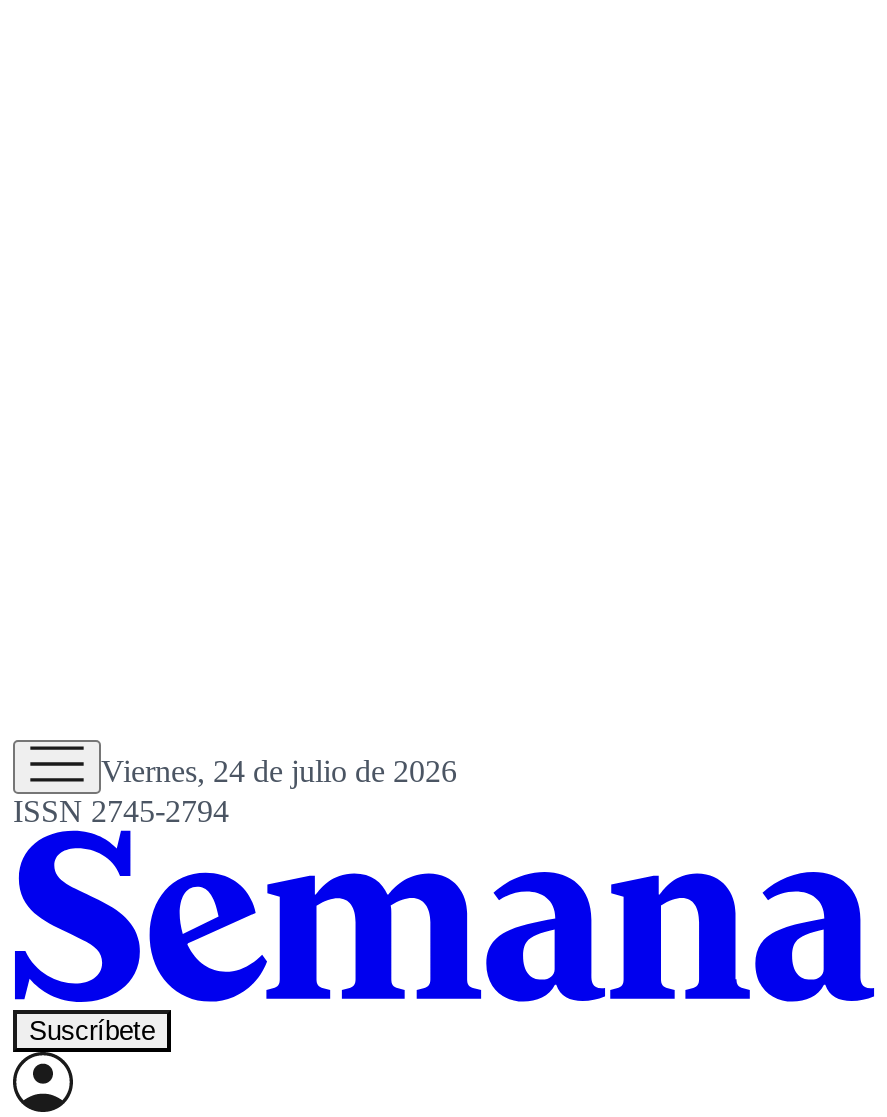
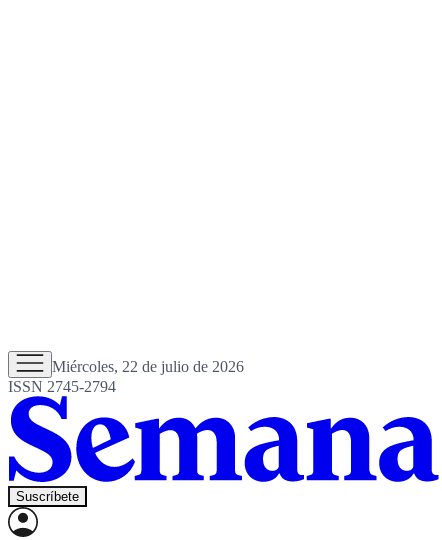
[101,754,457,788] Viernes, 24 de julio de 2026 -> [52,358,244,375] Miércoles, 22 de julio de 2026

